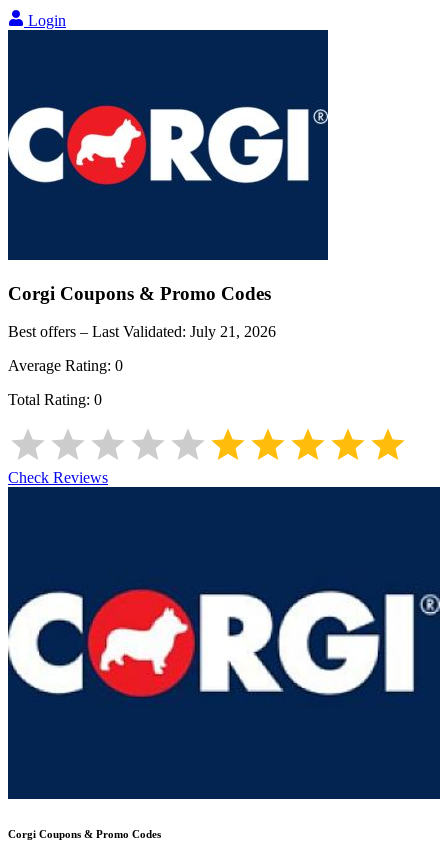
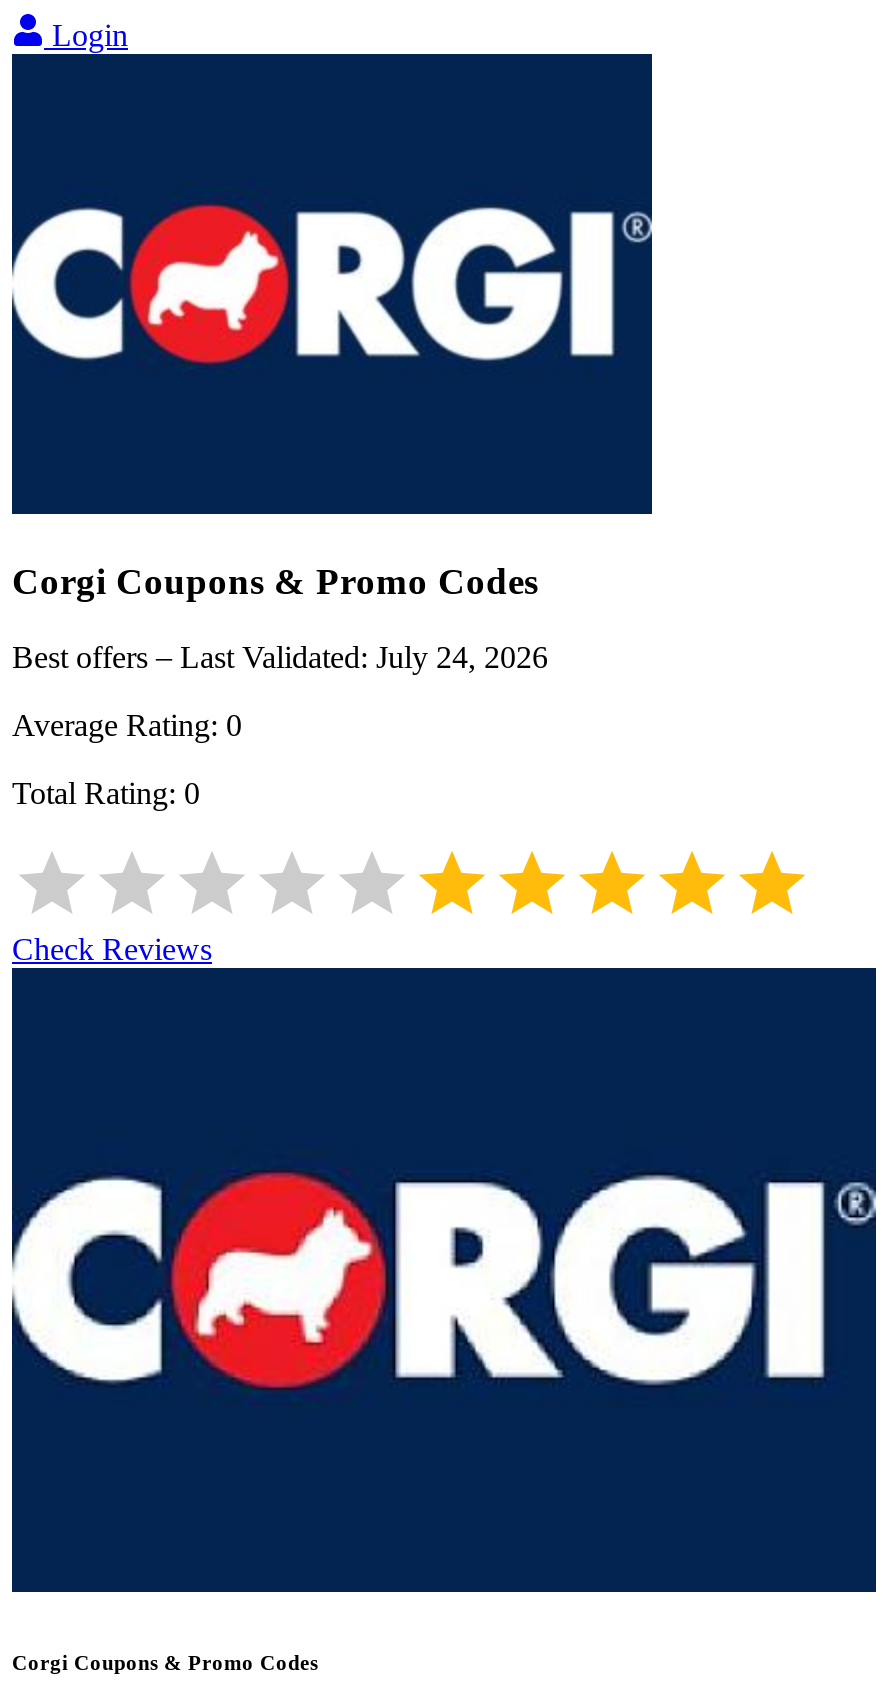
[8,323,276,340] Best offers – Last Validated: July 21, 2026 -> [12,641,548,675] Best offers – Last Validated: July 24, 2026

